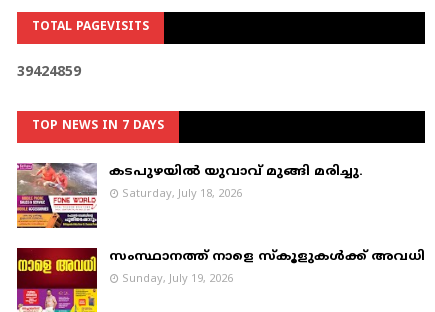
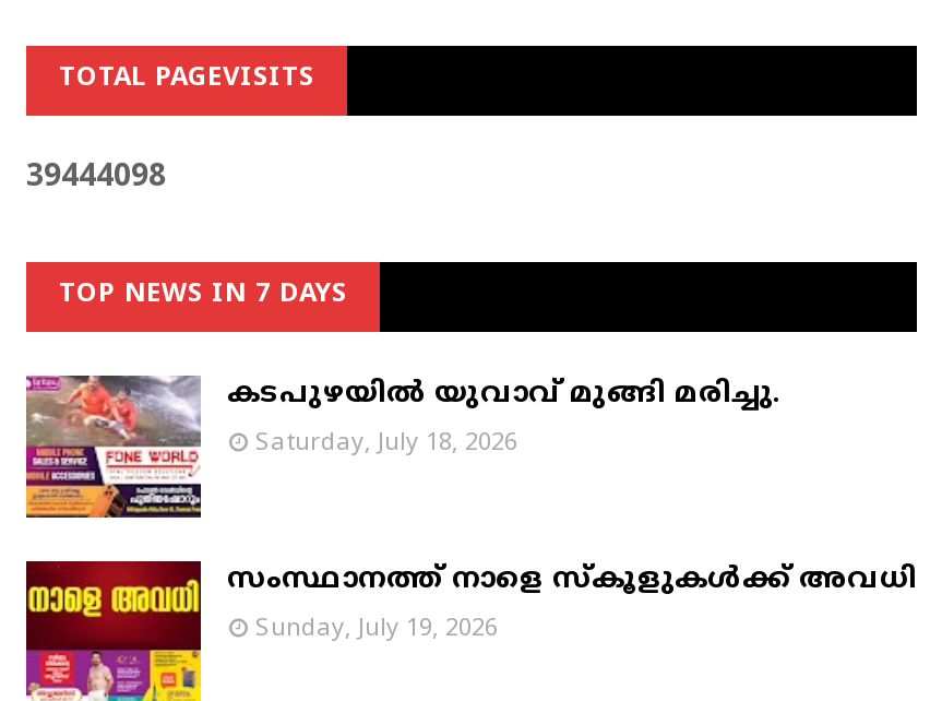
[17,64,81,81] 39424859 -> [26,159,166,197] 39444098

